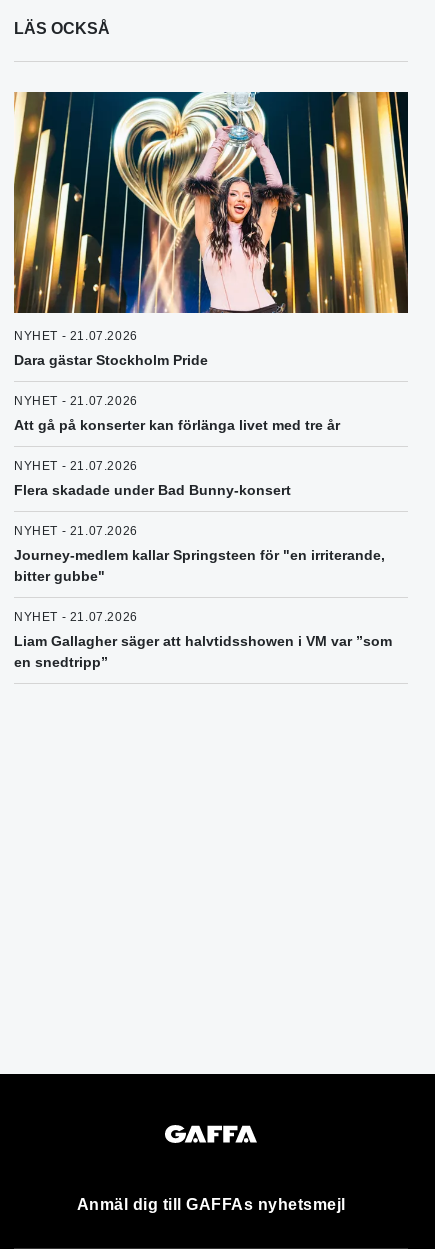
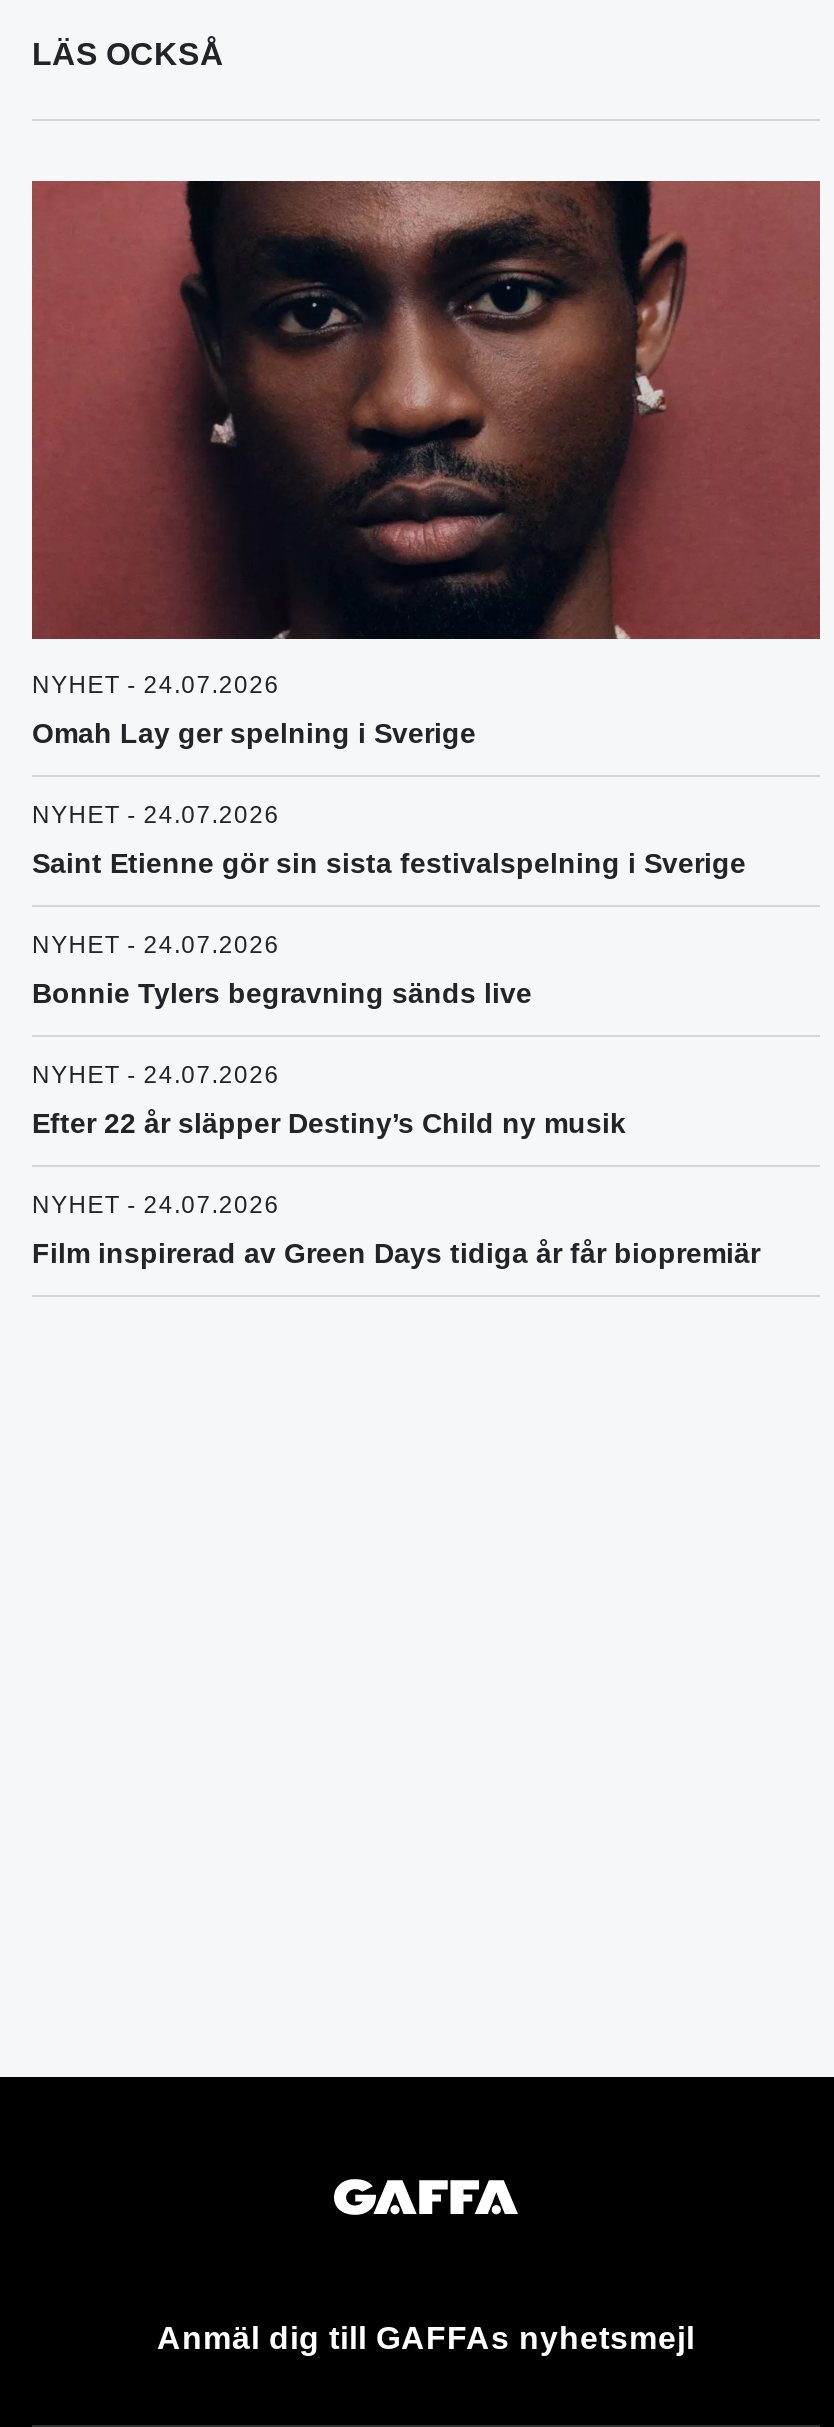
[13,91,409,343] [image] | NYHET - 21.07.2026 -> [30,179,822,699] [image] | NYHET - 24.07.2026
[14,352,208,368] Dara gästar Stockholm Pride -> [32,717,476,749] Omah Lay ger spelning i Sverige
[14,394,138,408] NYHET - 21.07.2026 -> [32,801,280,829] NYHET - 24.07.2026
[14,417,340,433] Att gå på konserter kan förlänga livet med tre år -> [32,847,746,879] Saint Etienne gör sin sista festivalspelning i Sverige
[14,459,138,473] NYHET - 21.07.2026 -> [32,931,280,959] NYHET - 24.07.2026
[14,482,291,498] Flera skadade under Bad Bunny-konsert -> [32,977,532,1009] Bonnie Tylers begravning sänds live
[14,524,138,538] NYHET - 21.07.2026 -> [32,1061,280,1089] NYHET - 24.07.2026
[14,547,385,584] Journey-medlem kallar Springsteen för "en irriterande, | bitter gubbe" -> [32,1107,626,1139] Efter 22 år släpper Destiny’s Child ny musik
[14,610,138,624] NYHET - 21.07.2026 -> [32,1191,280,1219] NYHET - 24.07.2026
[14,633,392,670] Liam Gallagher säger att halvtidsshowen i VM var ”som | en snedtripp” -> [32,1237,760,1269] Film inspirerad av Green Days tidiga år får biopremiär

